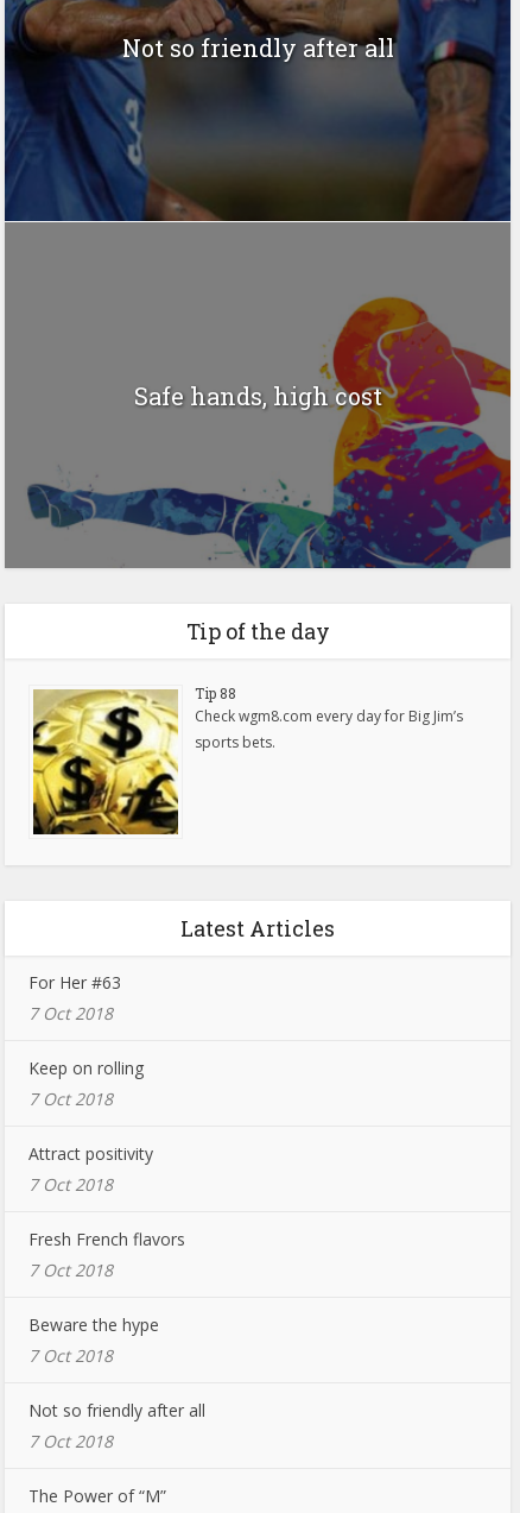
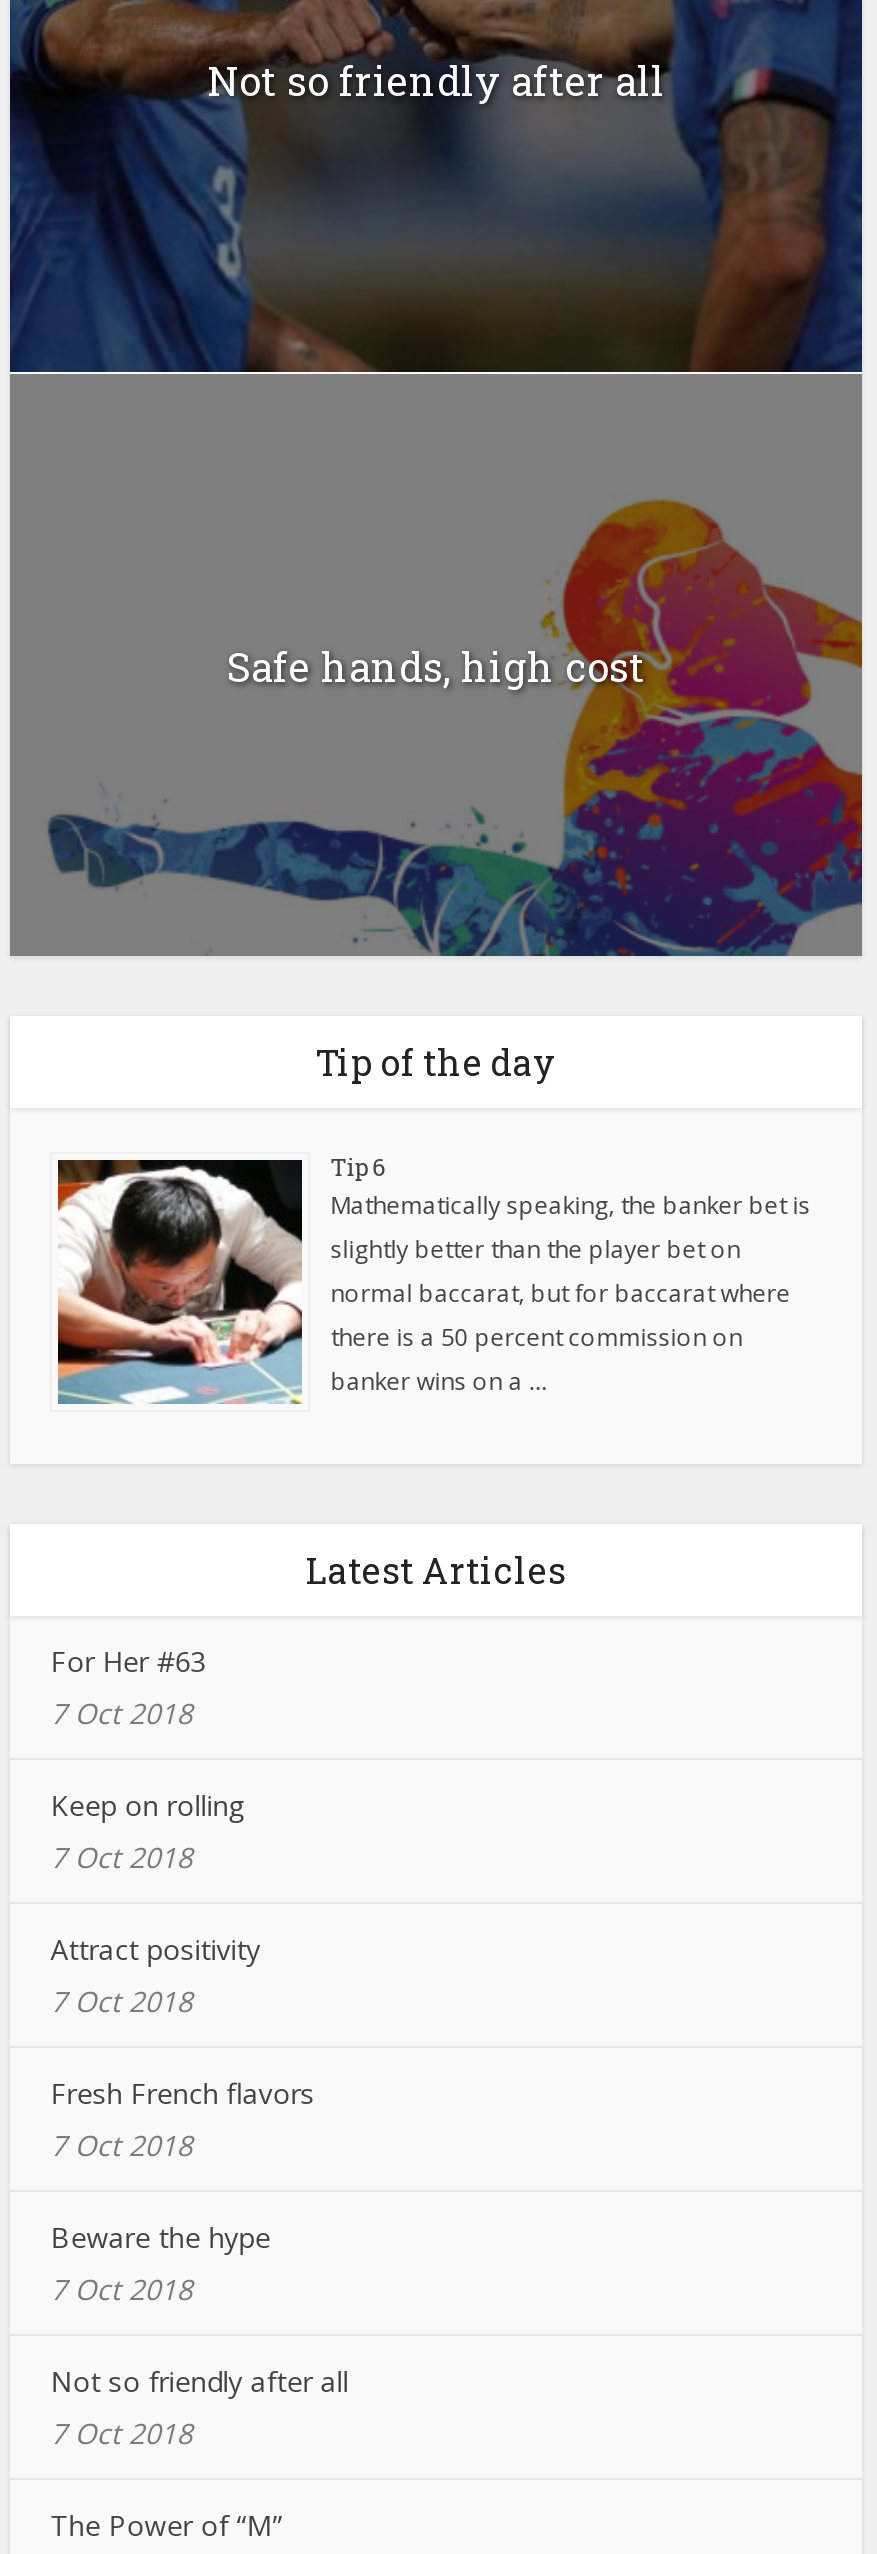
[32,684,463,836] [image] | Tip 88 | Check wgm8.com every day for Big Jim’s | sports bets. -> [56,1150,810,1406] [image] | Tip 6 | Mathematically speaking, the banker bet is | slightly better than the player bet on | normal baccarat, but for baccarat where | there is a 50 percent commission on | banker wins on a …

